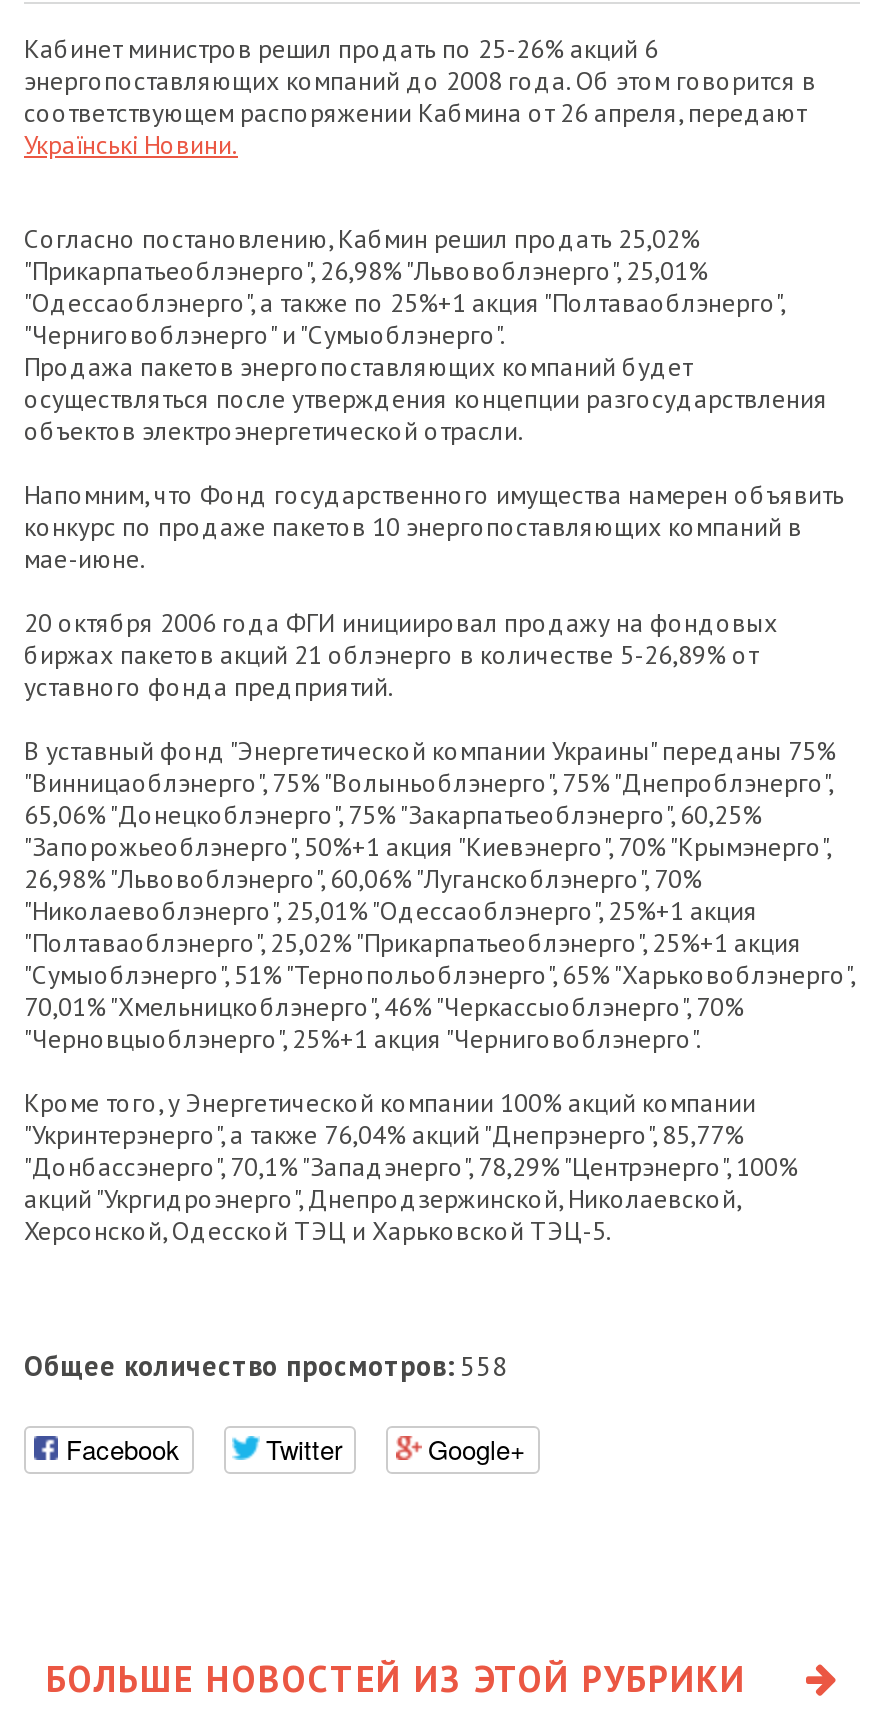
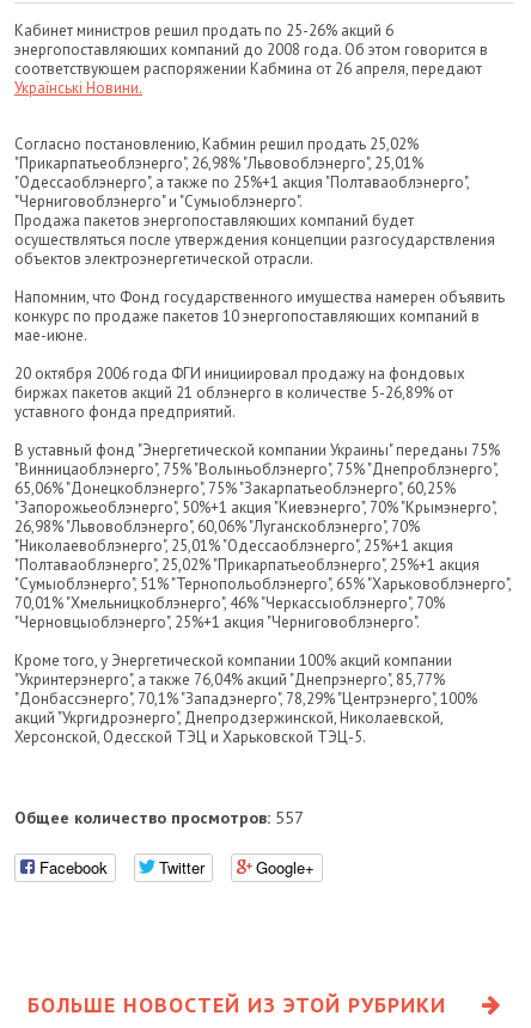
[24,1348,508,1384] Общее количество просмотров: 558 -> [14,807,304,828] Общее количество просмотров: 557

